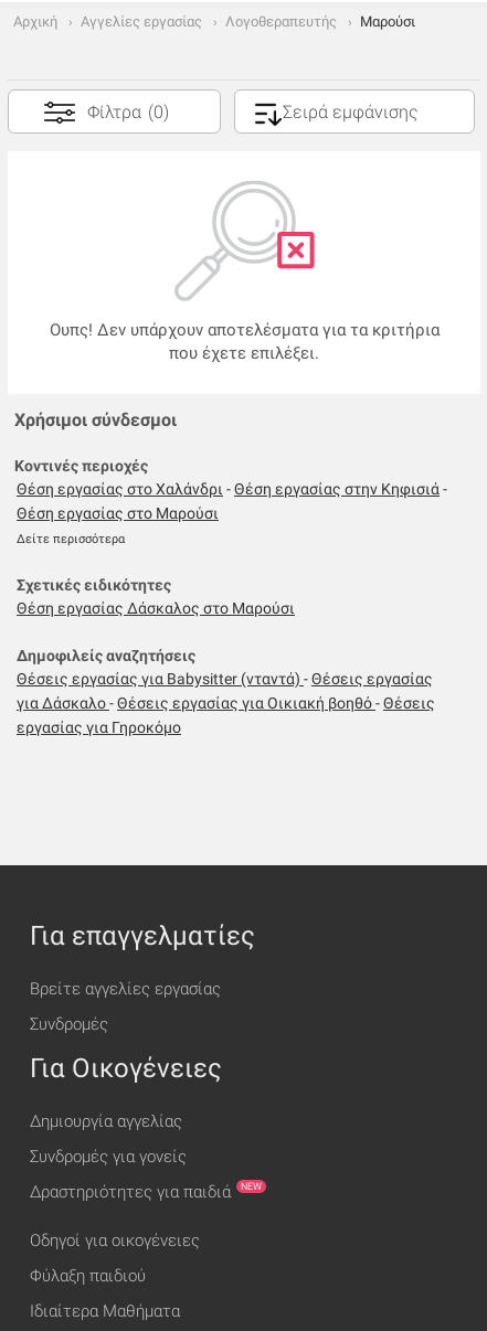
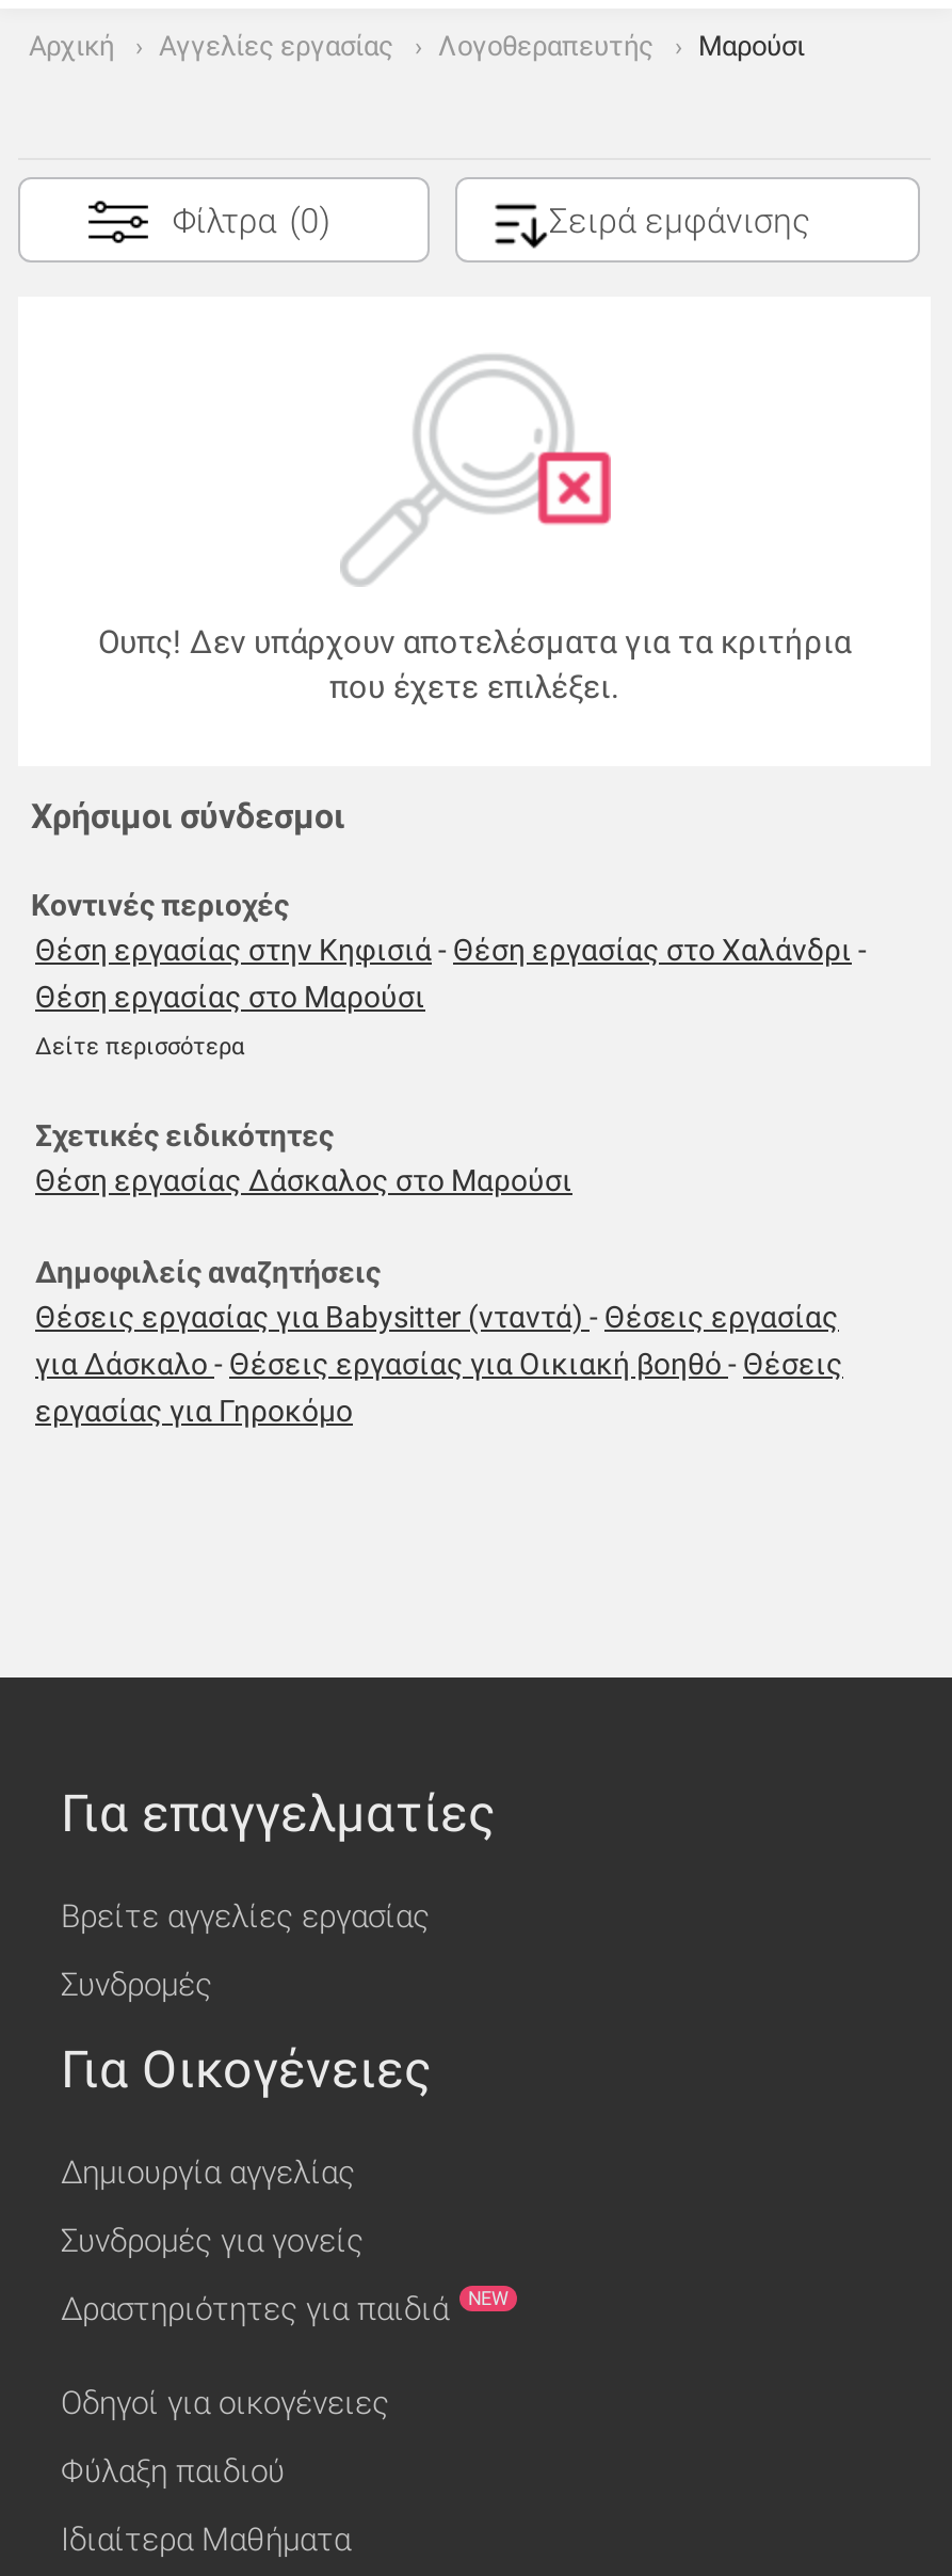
[17,480,447,498] Θέση εργασίας στο Χαλάνδρι - Θέση εργασίας στην Κηφισιά - -> [35,933,867,967] Θέση εργασίας στην Κηφισιά - Θέση εργασίας στο Χαλάνδρι -

